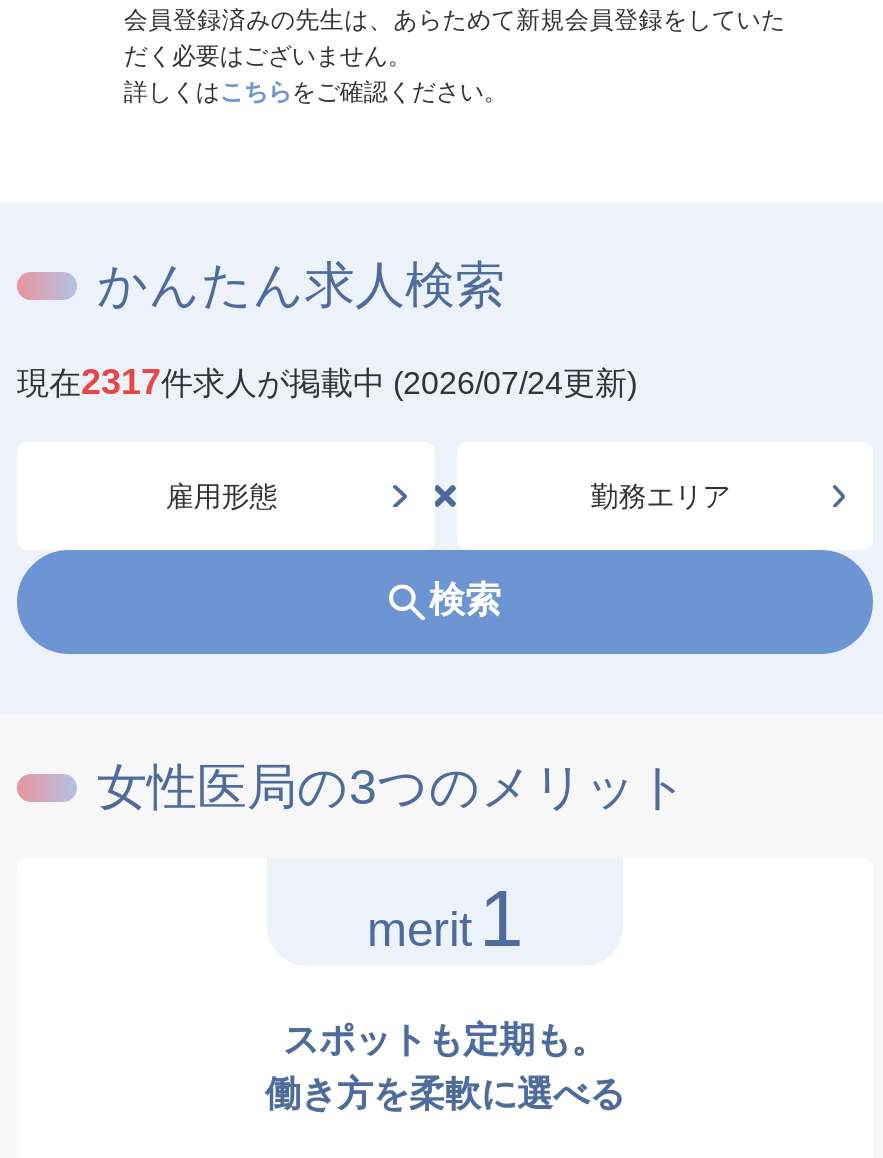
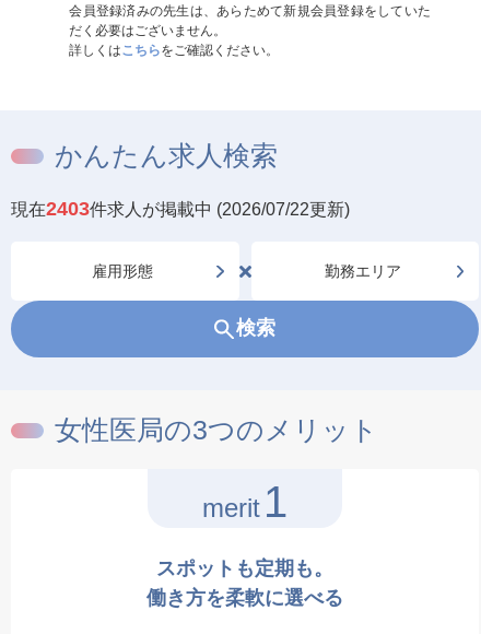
[17,362,637,402] 現在2317件求人が掲載中 (2026/07/24更新) -> [11,198,350,220] 現在2403件求人が掲載中 (2026/07/22更新)

